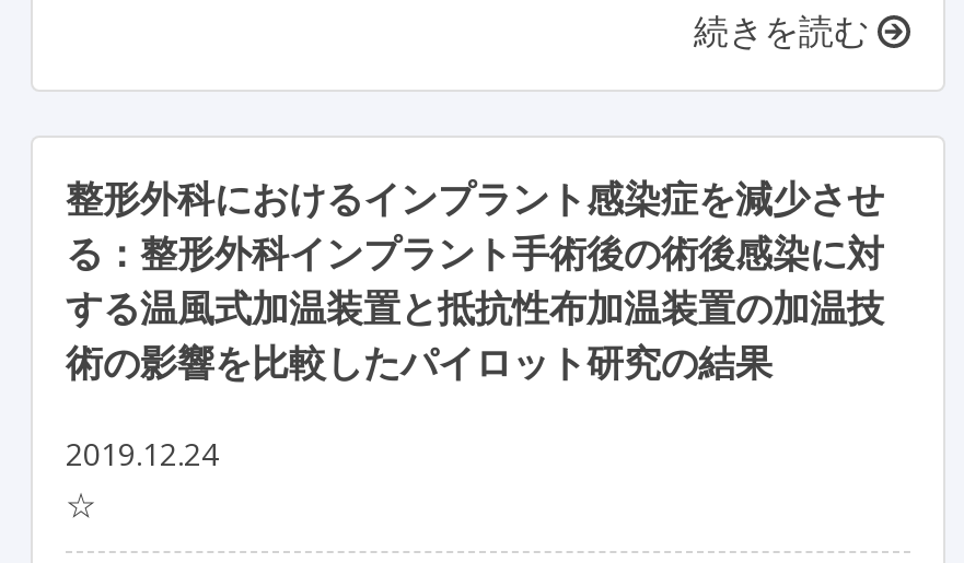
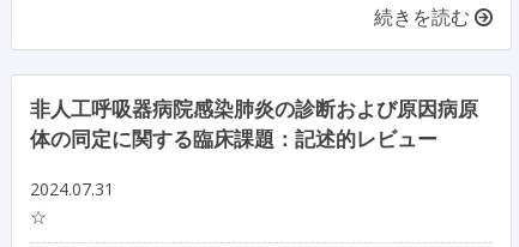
[66,172,884,387] 整形外科におけるインプラント感染症を減少させ | る：整形外科インプラント手術後の術後感染に対 | する温風式加温装置と抵抗性布加温装置の加温技 | 術の影響を比較したパイロット研究の結果 -> [30,94,478,152] 非人工呼吸器病院感染肺炎の診断および原因病原 | 体の同定に関する臨床課題：記述的レビュー
[66,433,219,474] 2019.12.24 -> [30,177,114,200] 2024.07.31

